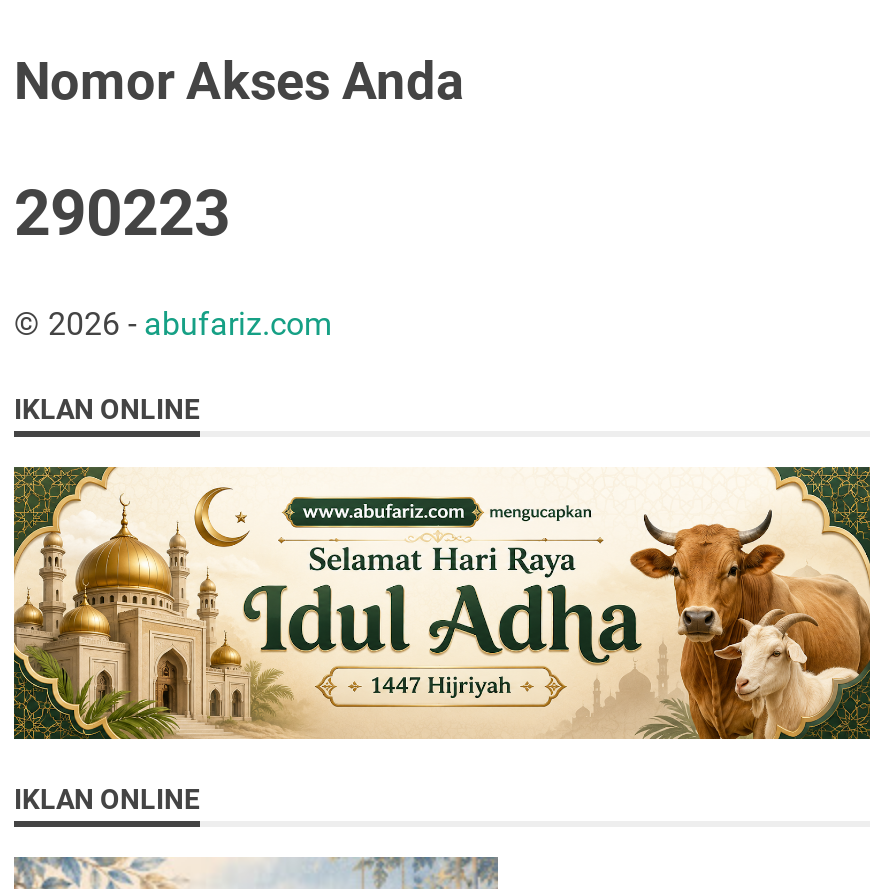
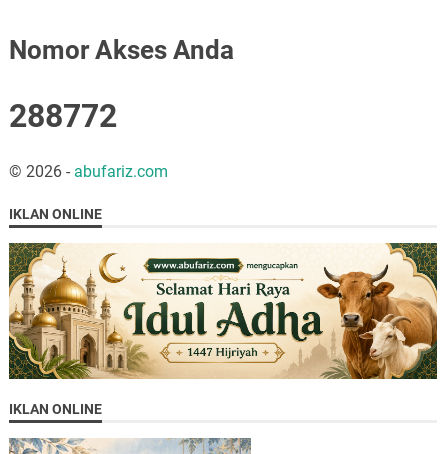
[14,174,230,250] 290223 -> [9,97,117,135] 288772

